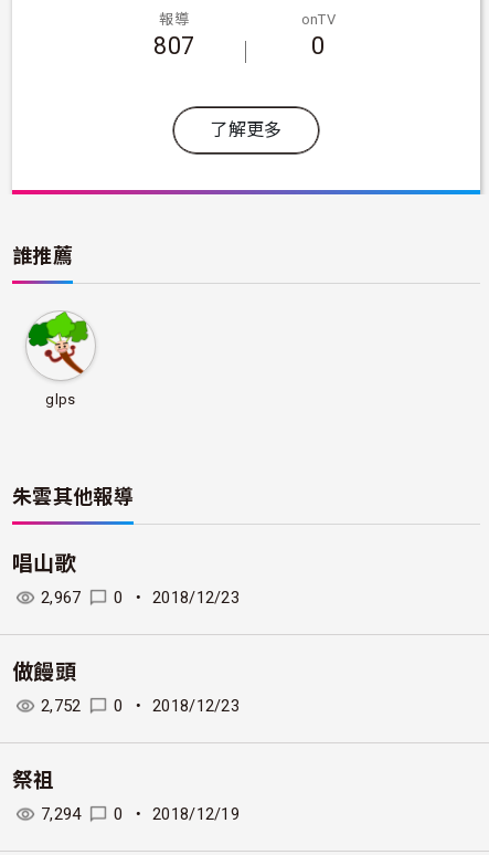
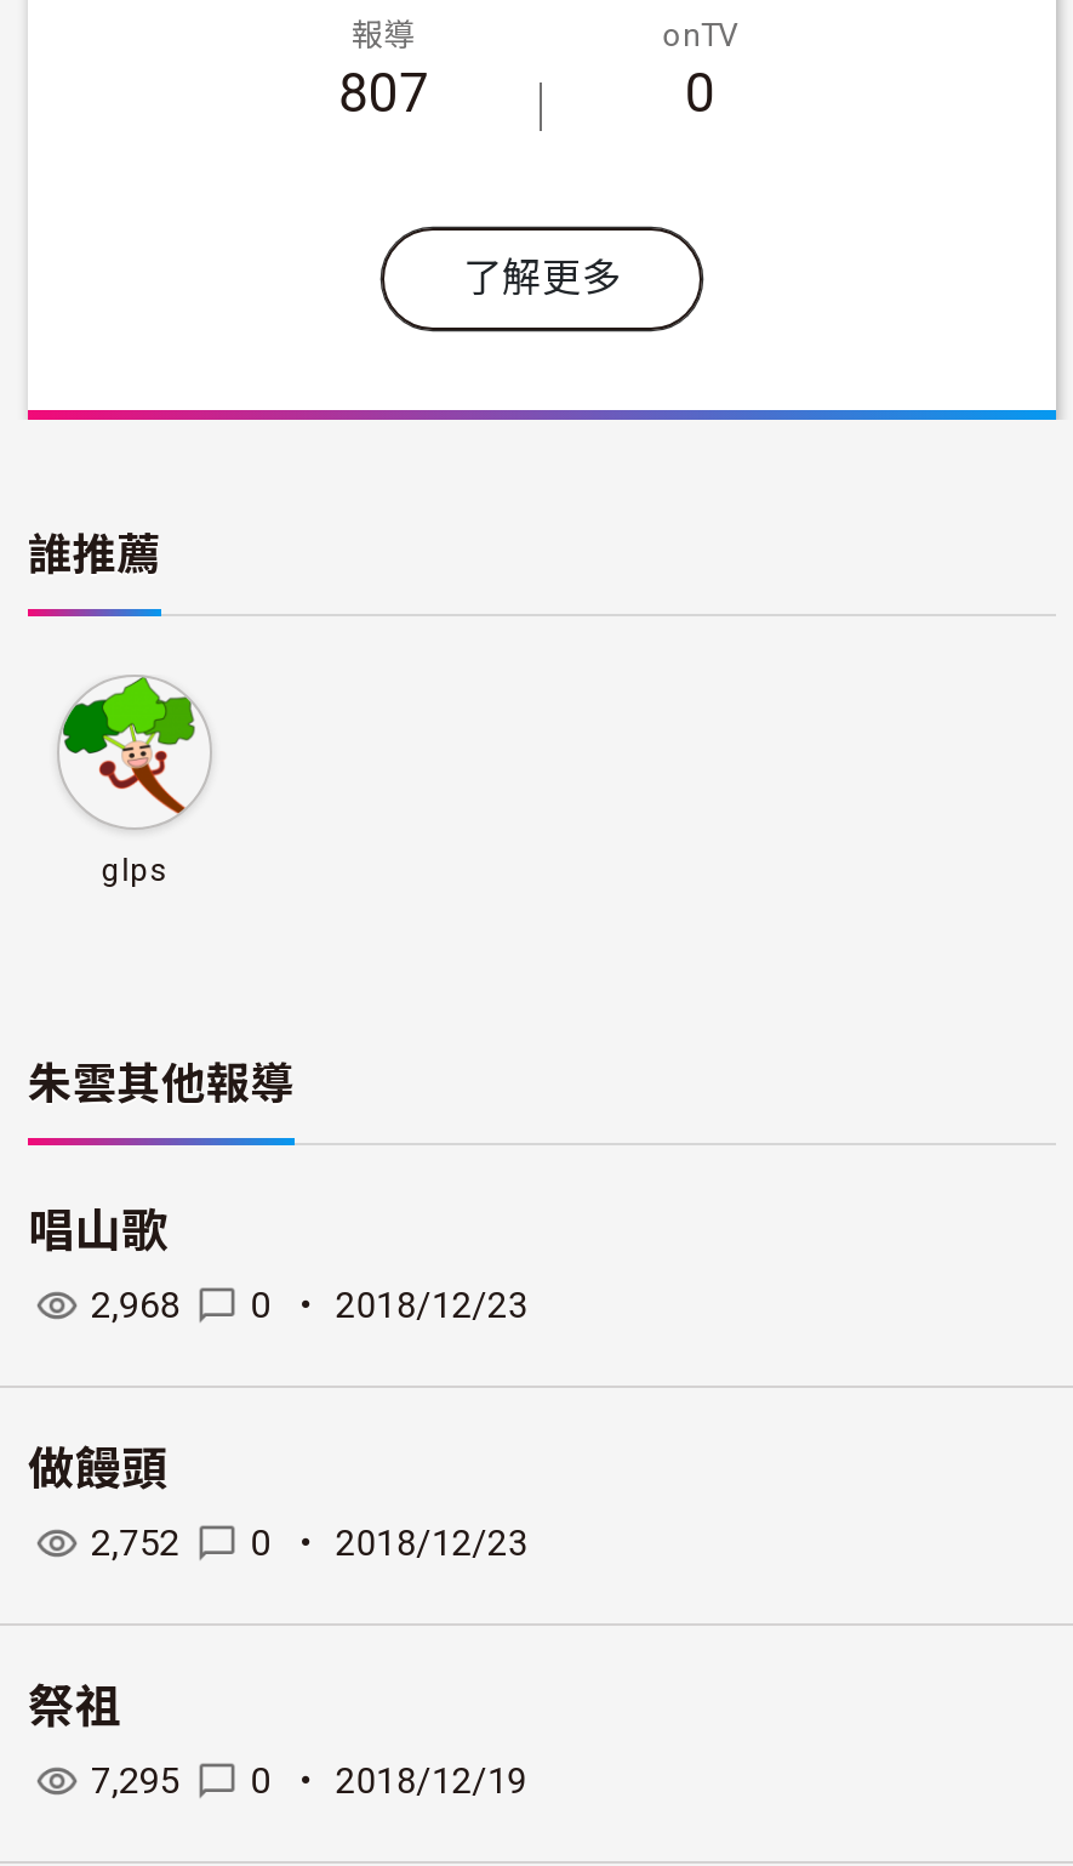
[41,588,240,608] 2,967 0 ・2018/12/23 -> [91,1284,528,1328] 2,968 0 ・2018/12/23
[41,804,240,824] 7,294 0 ・2018/12/19 -> [91,1759,528,1803] 7,295 0 ・2018/12/19

